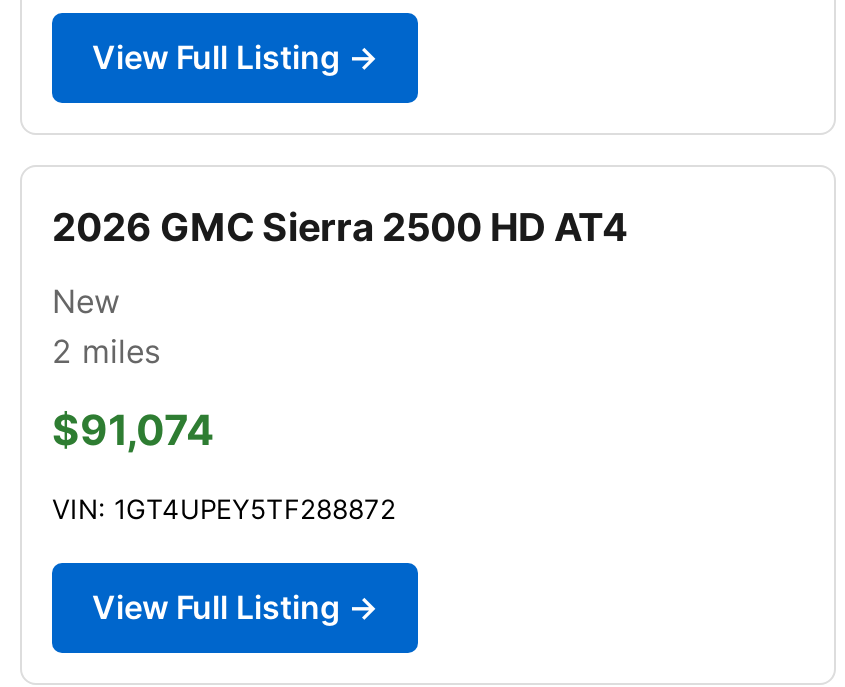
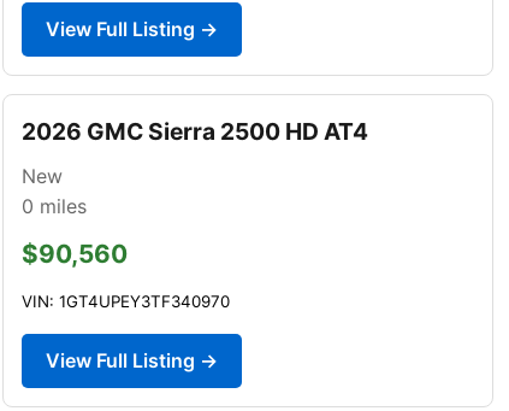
[52,331,160,371] 2 miles -> [22,194,87,218] 0 miles
[52,405,214,455] $91,074 -> [22,239,128,269] $90,560
[52,493,396,525] VIN: 1GT4UPEY5TF288872 -> [22,292,230,311] VIN: 1GT4UPEY3TF340970

